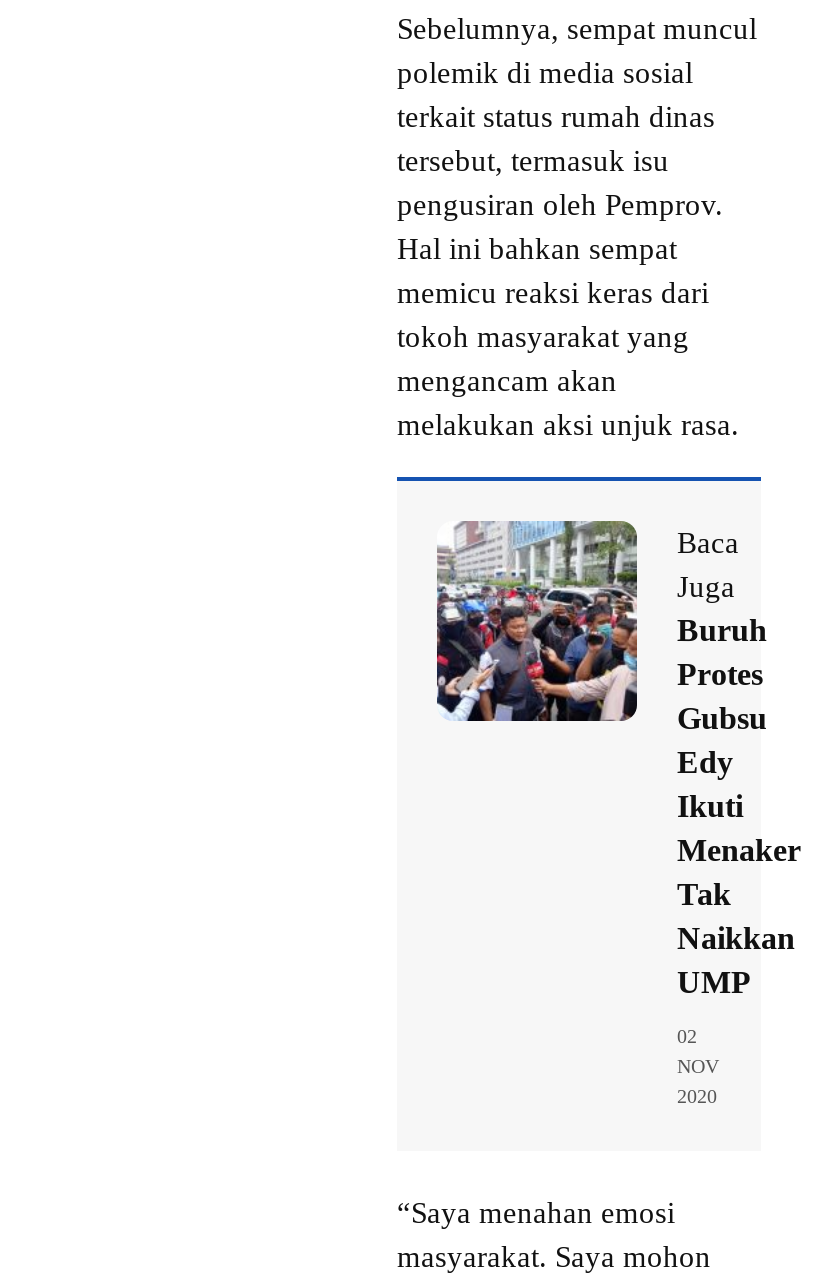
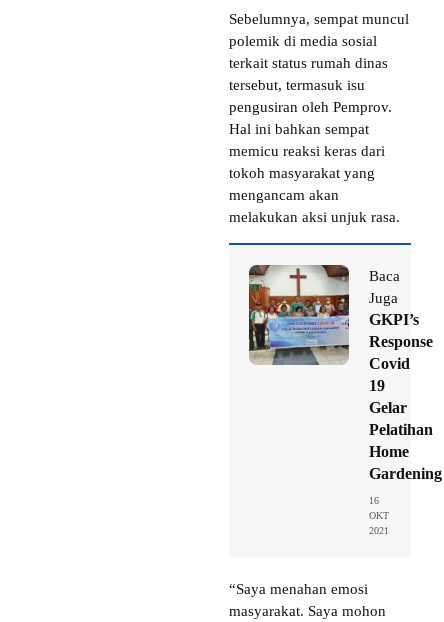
[435,519,801,998] [image] | Buruh | Protes | Gubsu | Edy | Ikuti | Menaker | Tak | Naikkan | UMP -> [248,264,442,481] [image] | GKPI’s | Response | Covid | 19 | Gelar | Pelatihan | Home | Gardening
[677,1024,719,1106] 02 | NOV | 2020 -> [369,494,389,535] 16 | OKT | 2021

